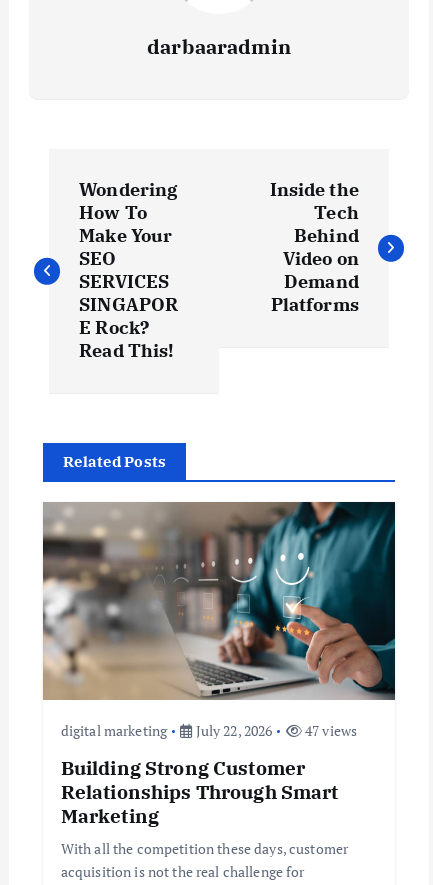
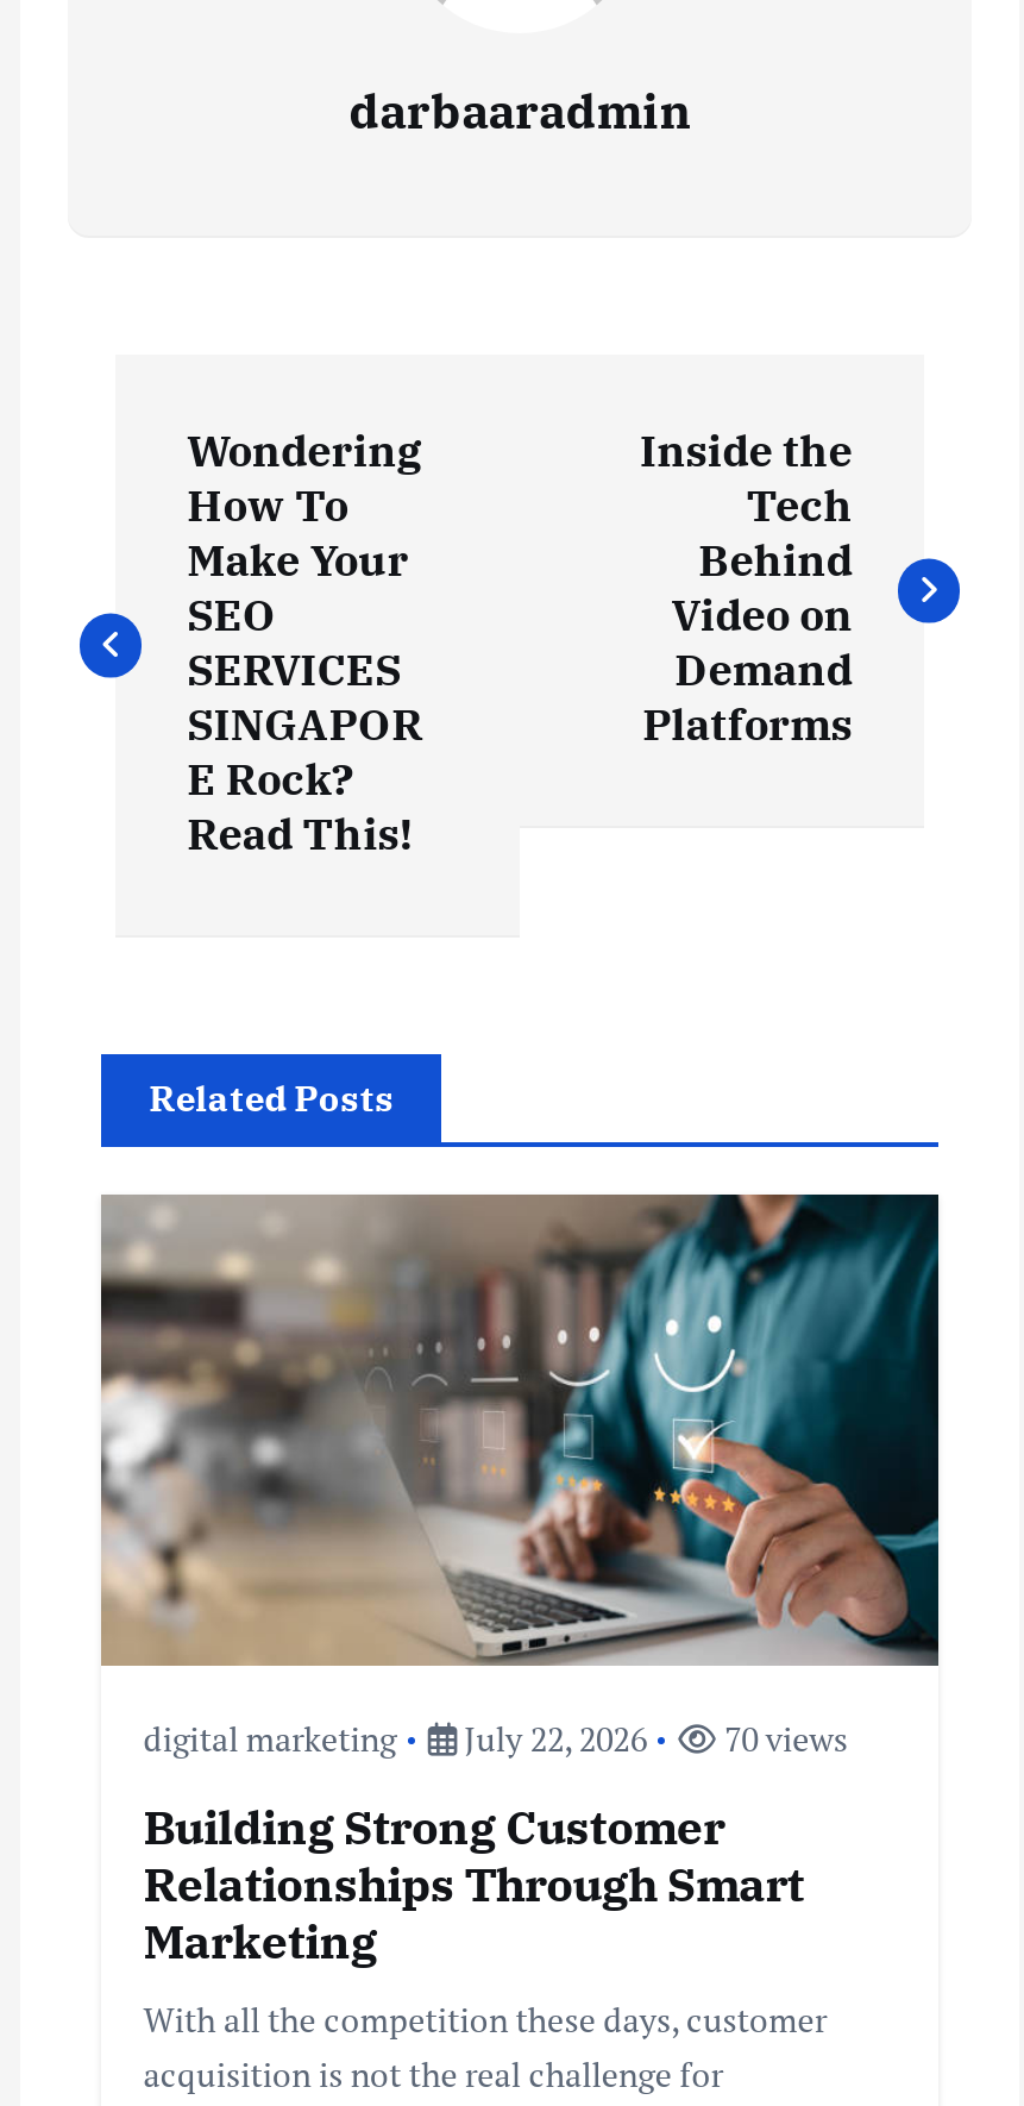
[28,685,357,740] i digital marketing July 22, 2026 47 views -> [66,1631,848,1762] i digital marketing July 22, 2026 70 views

